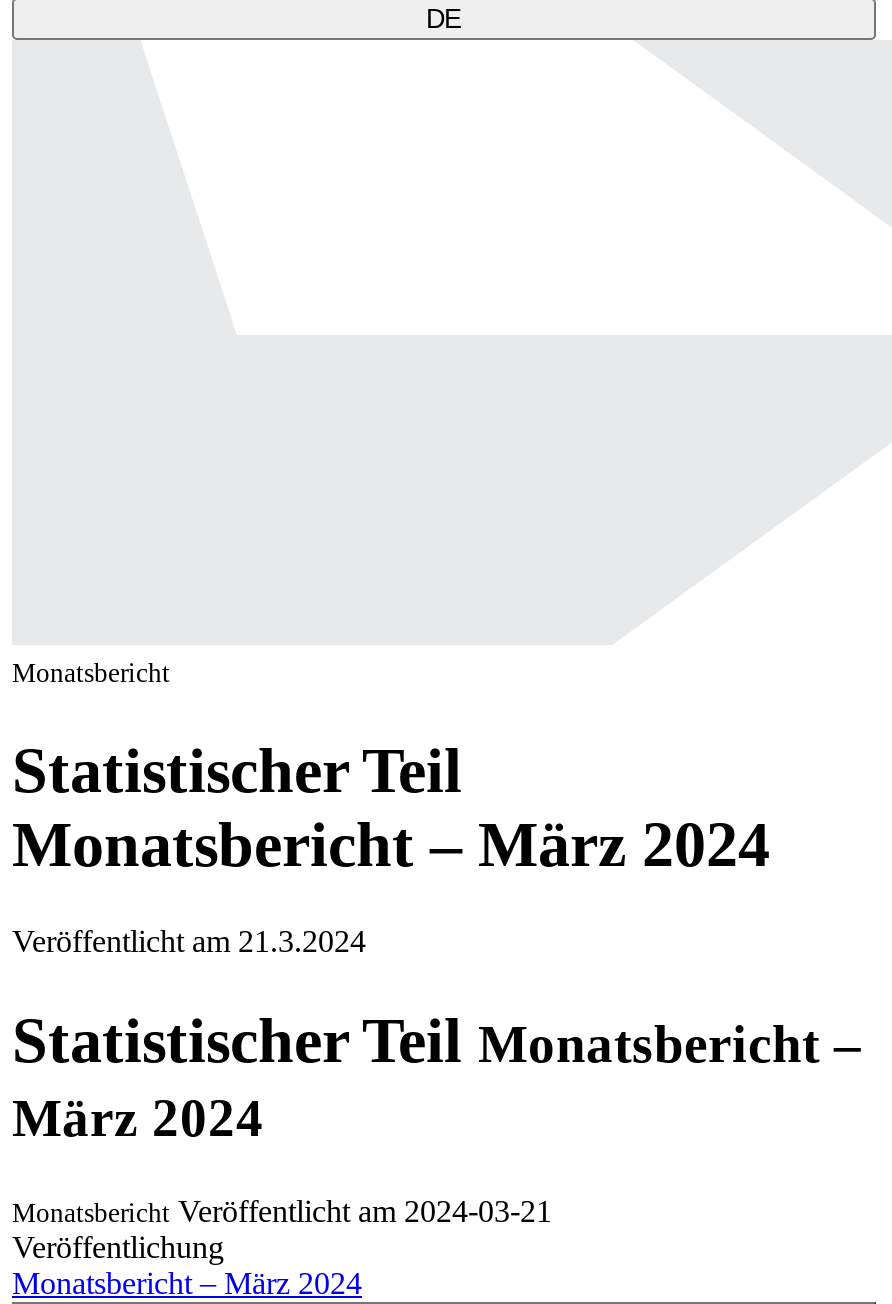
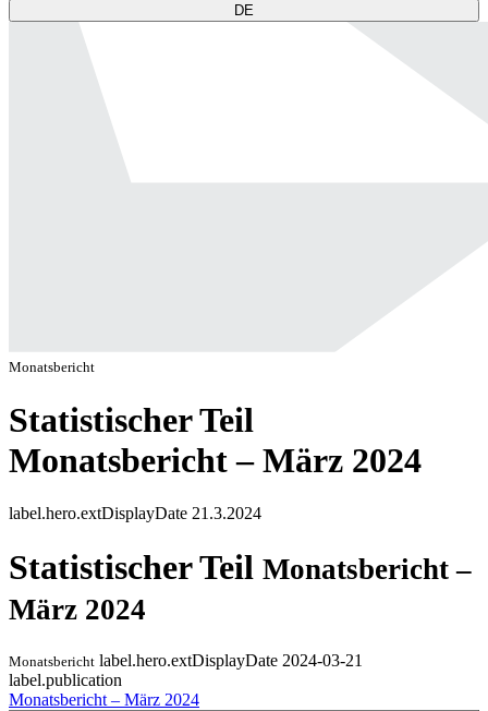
[12,924,366,958] Veröffentlicht am 21.3.2024 -> [9,504,261,523] label.hero.extDisplayDate 21.3.2024
[12,1194,552,1264] Monatsbericht Veröffentlicht am 2024-03-21 | Veröffentlichung -> [9,651,363,689] Monatsbericht label.hero.extDisplayDate 2024-03-21 | label.publication

